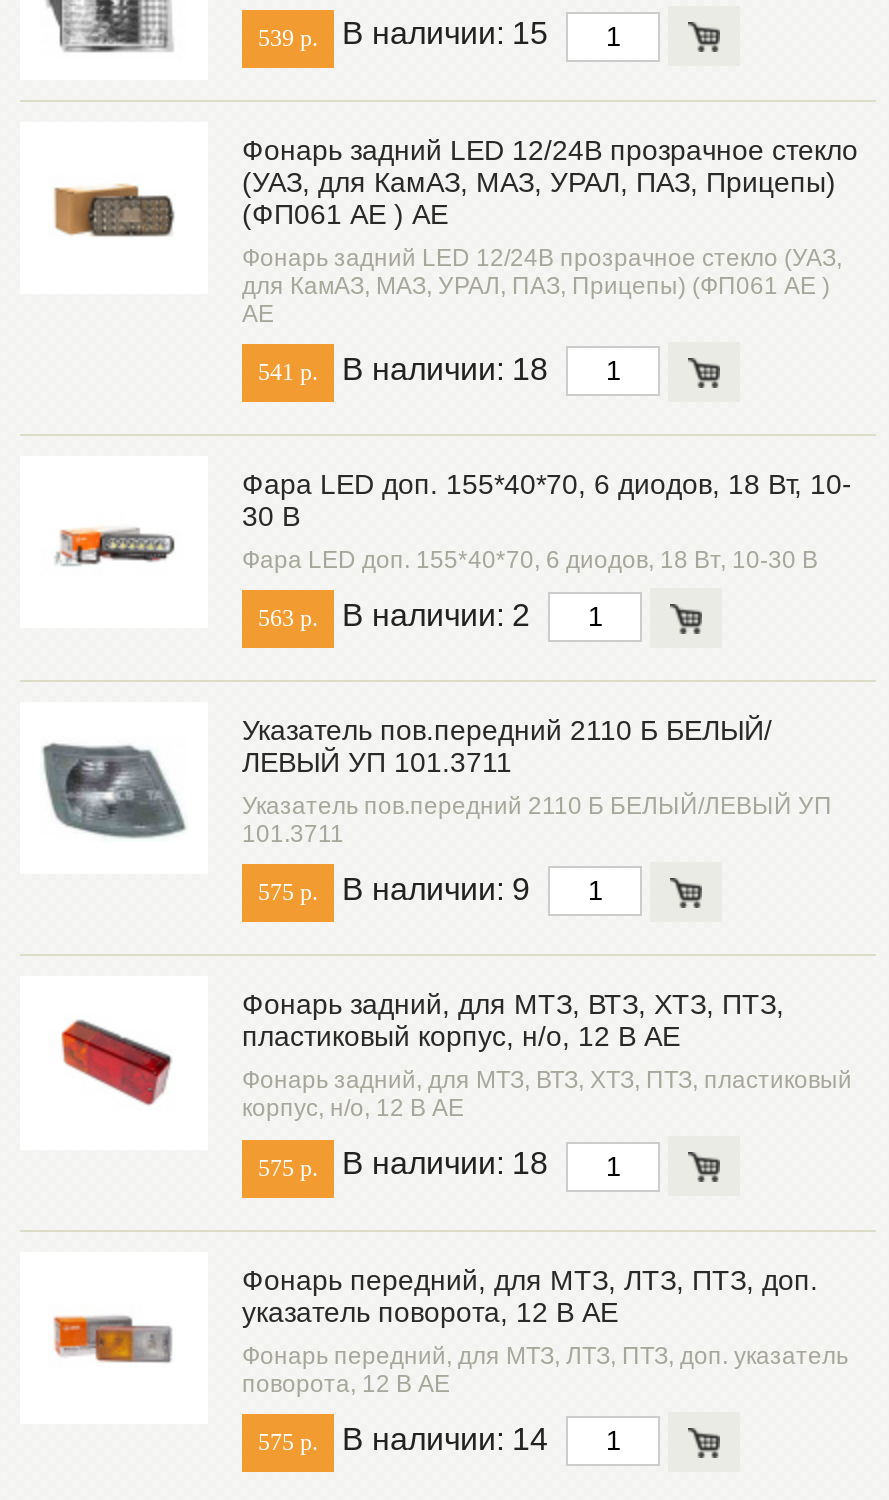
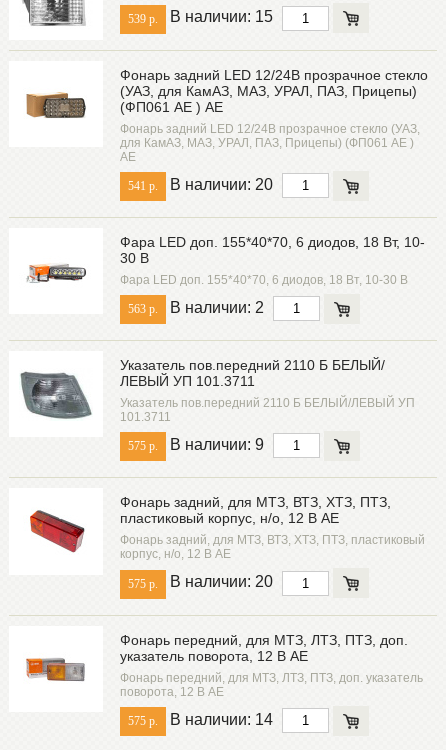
[258,352,548,386] 541 р. В наличии: 18 -> [128,176,273,193] 541 р. В наличии: 20
[258,1147,548,1181] 575 р. В наличии: 18 -> [128,574,273,591] 575 р. В наличии: 20

